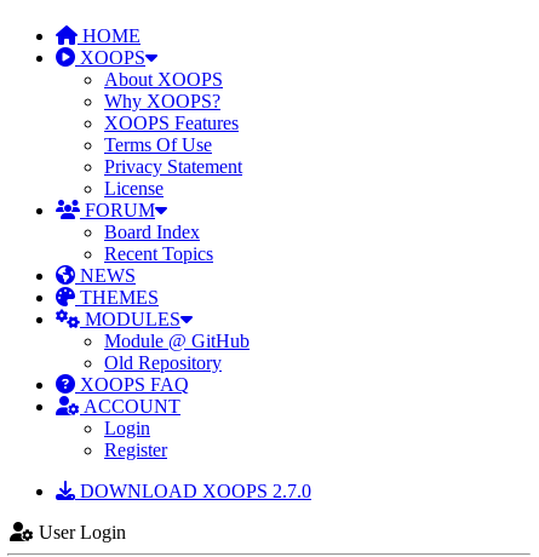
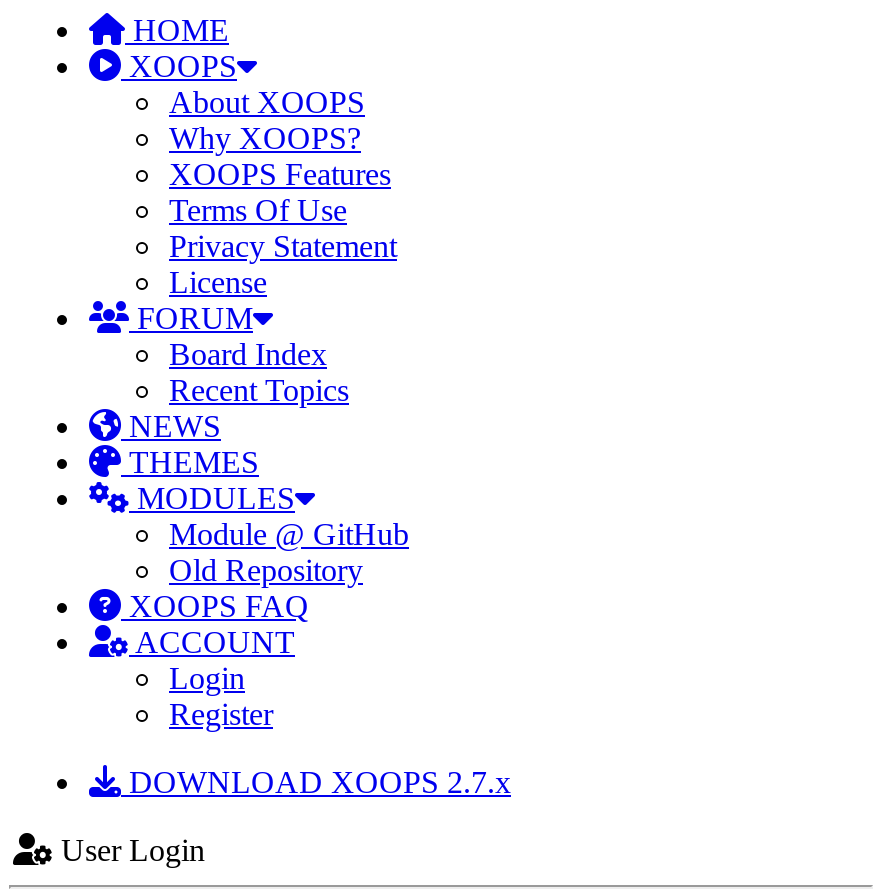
[75,481,311,501] DOWNLOAD XOOPS 2.7.0 -> [121,765,511,799] DOWNLOAD XOOPS 2.7.x

